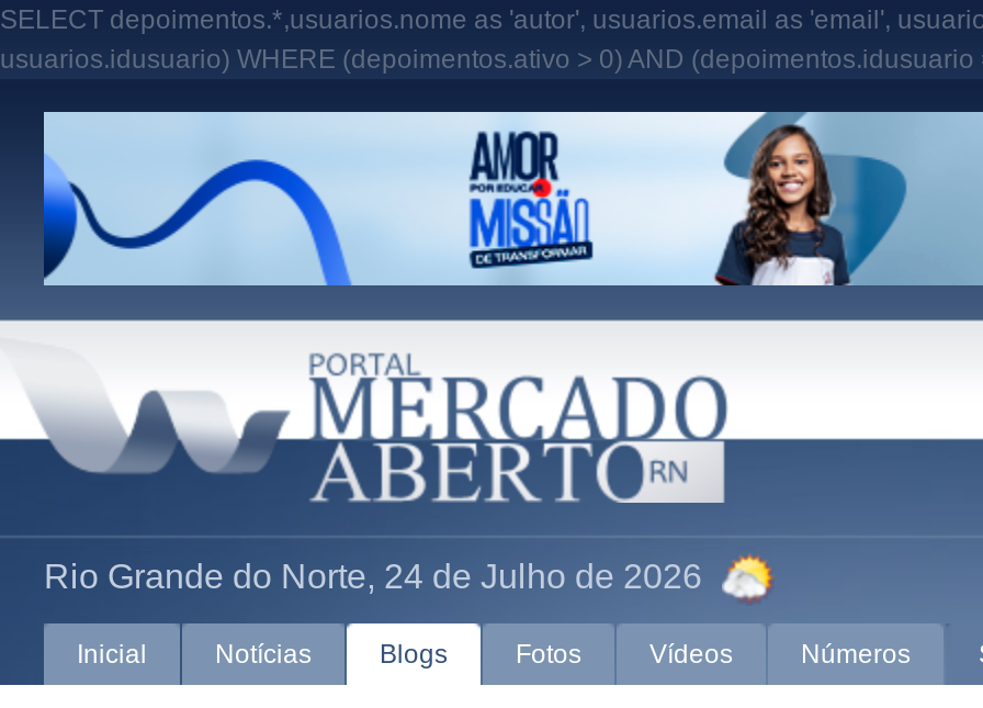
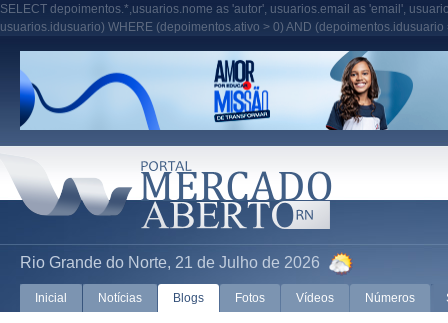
[44,558,702,595] Rio Grande do Norte, 24 de Julho de 2026 -> [20,254,320,271] Rio Grande do Norte, 21 de Julho de 2026

